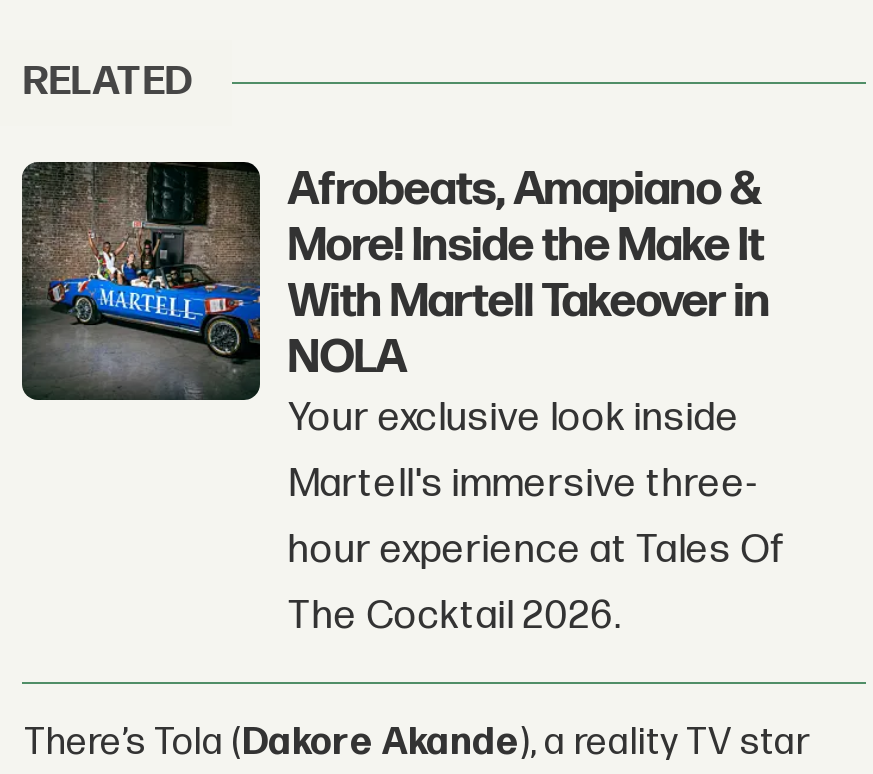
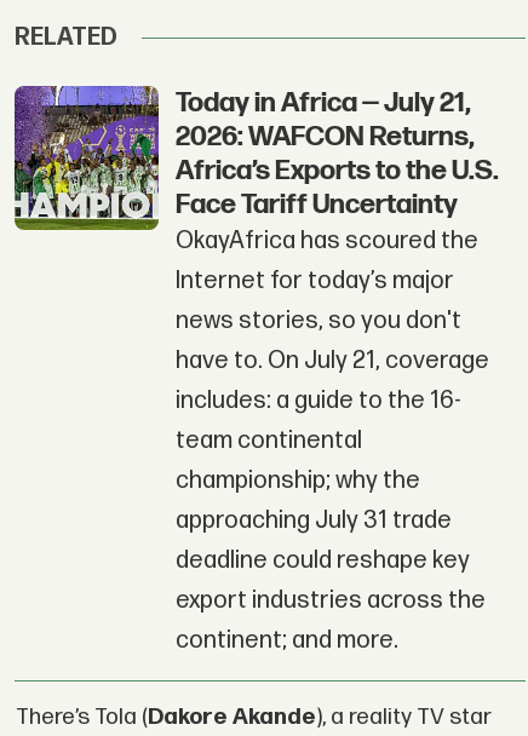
[20,160,786,640] [image] | Afrobeats, Amapiano & | More! Inside the Make It | With Martell Takeover in | NOLA | Your exclusive look inside | Martell's immersive three- | hour experience at Tales Of | The Cocktail 2026. -> [13,85,499,655] [image] | Today in Africa — July 21, | 2026: WAFCON Returns, | Africa’s Exports to the U.S. | Face Tariff Uncertainty | OkayAfrica has scoured the | Internet for today’s major | news stories, so you don't | have to. On July 21, coverage | includes: a guide to the 16- | team continental | championship; why the | approaching July 31 trade | deadline could reshape key | export industries across the | continent; and more.

